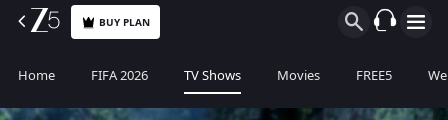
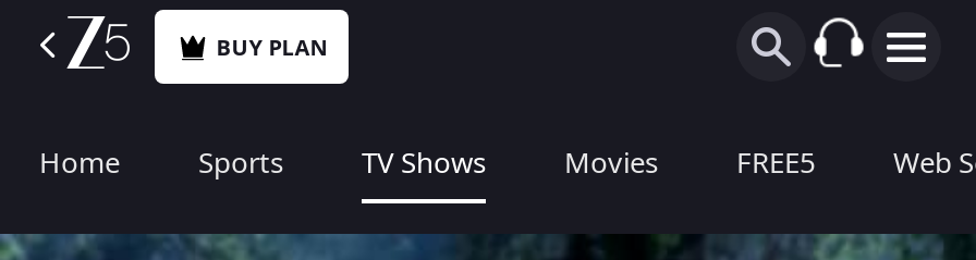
[91,66,148,85] FIFA 2026 -> [198,143,283,184] Sports

